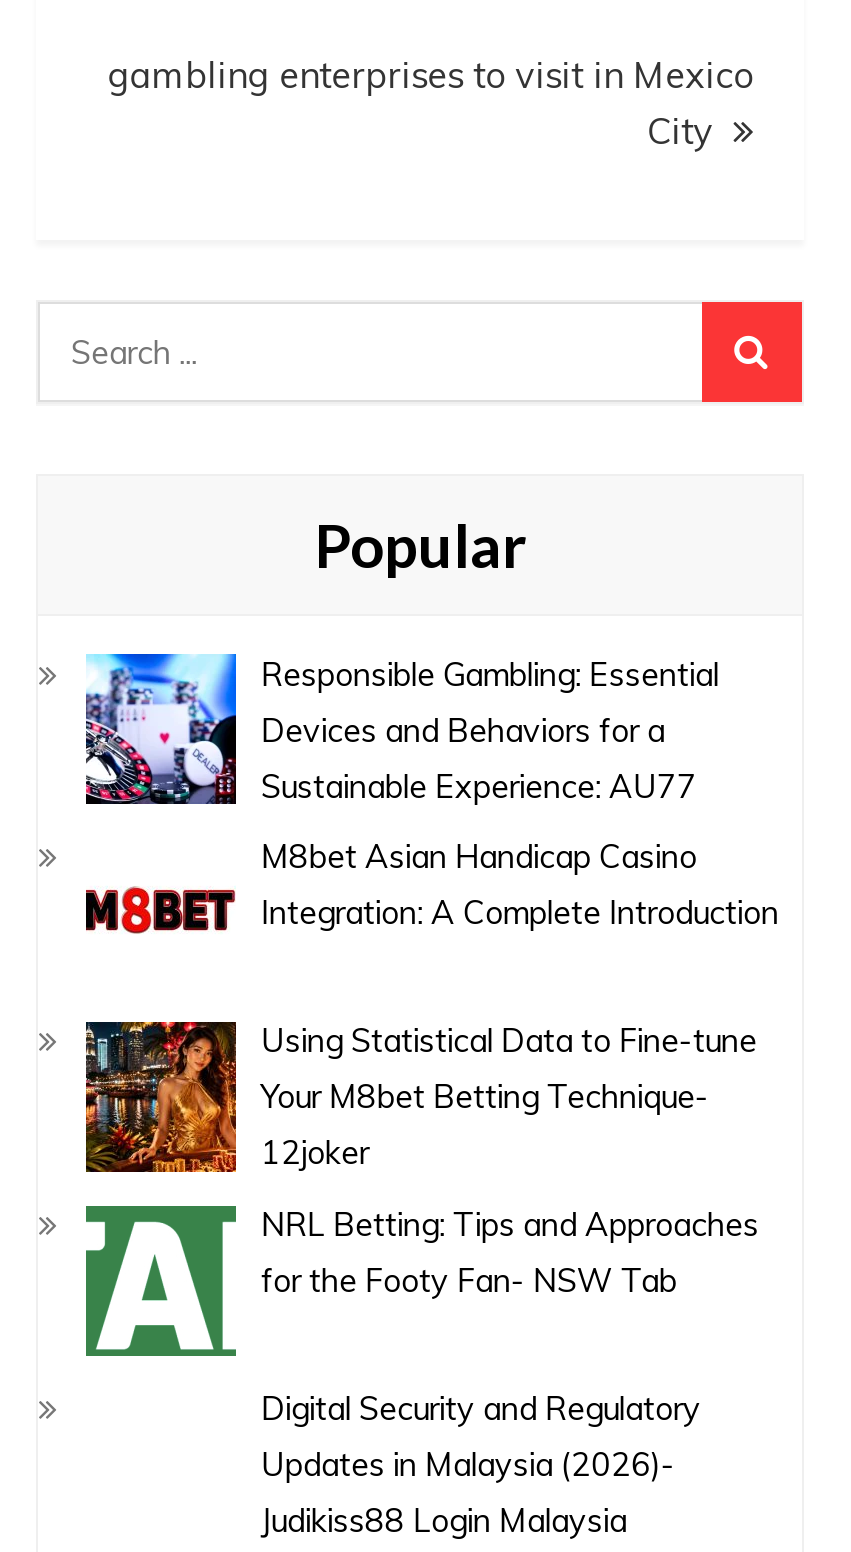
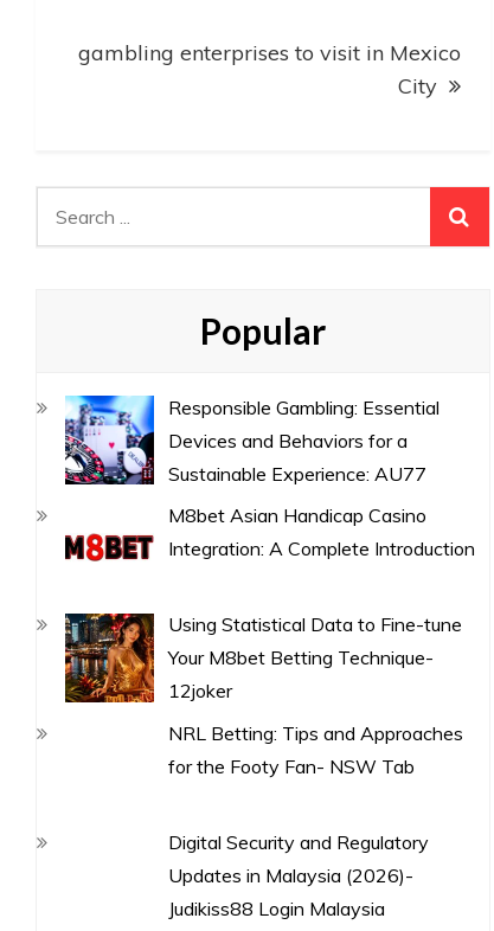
[84,1204,238,1358] [image] -> none

